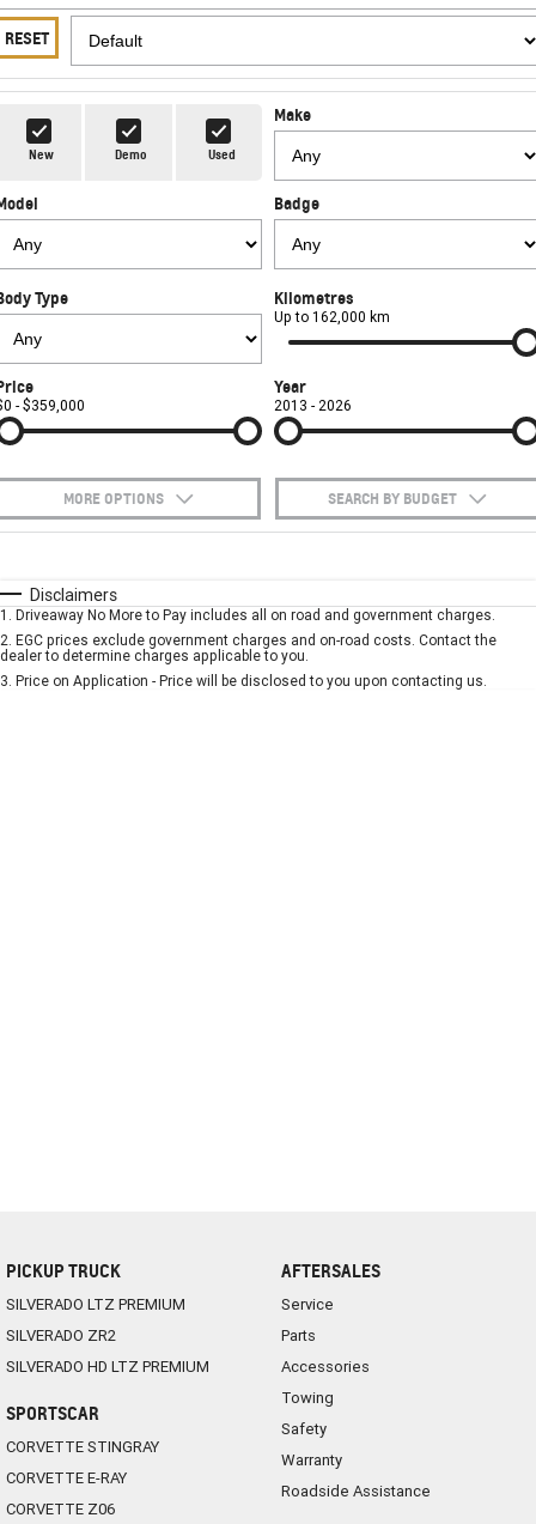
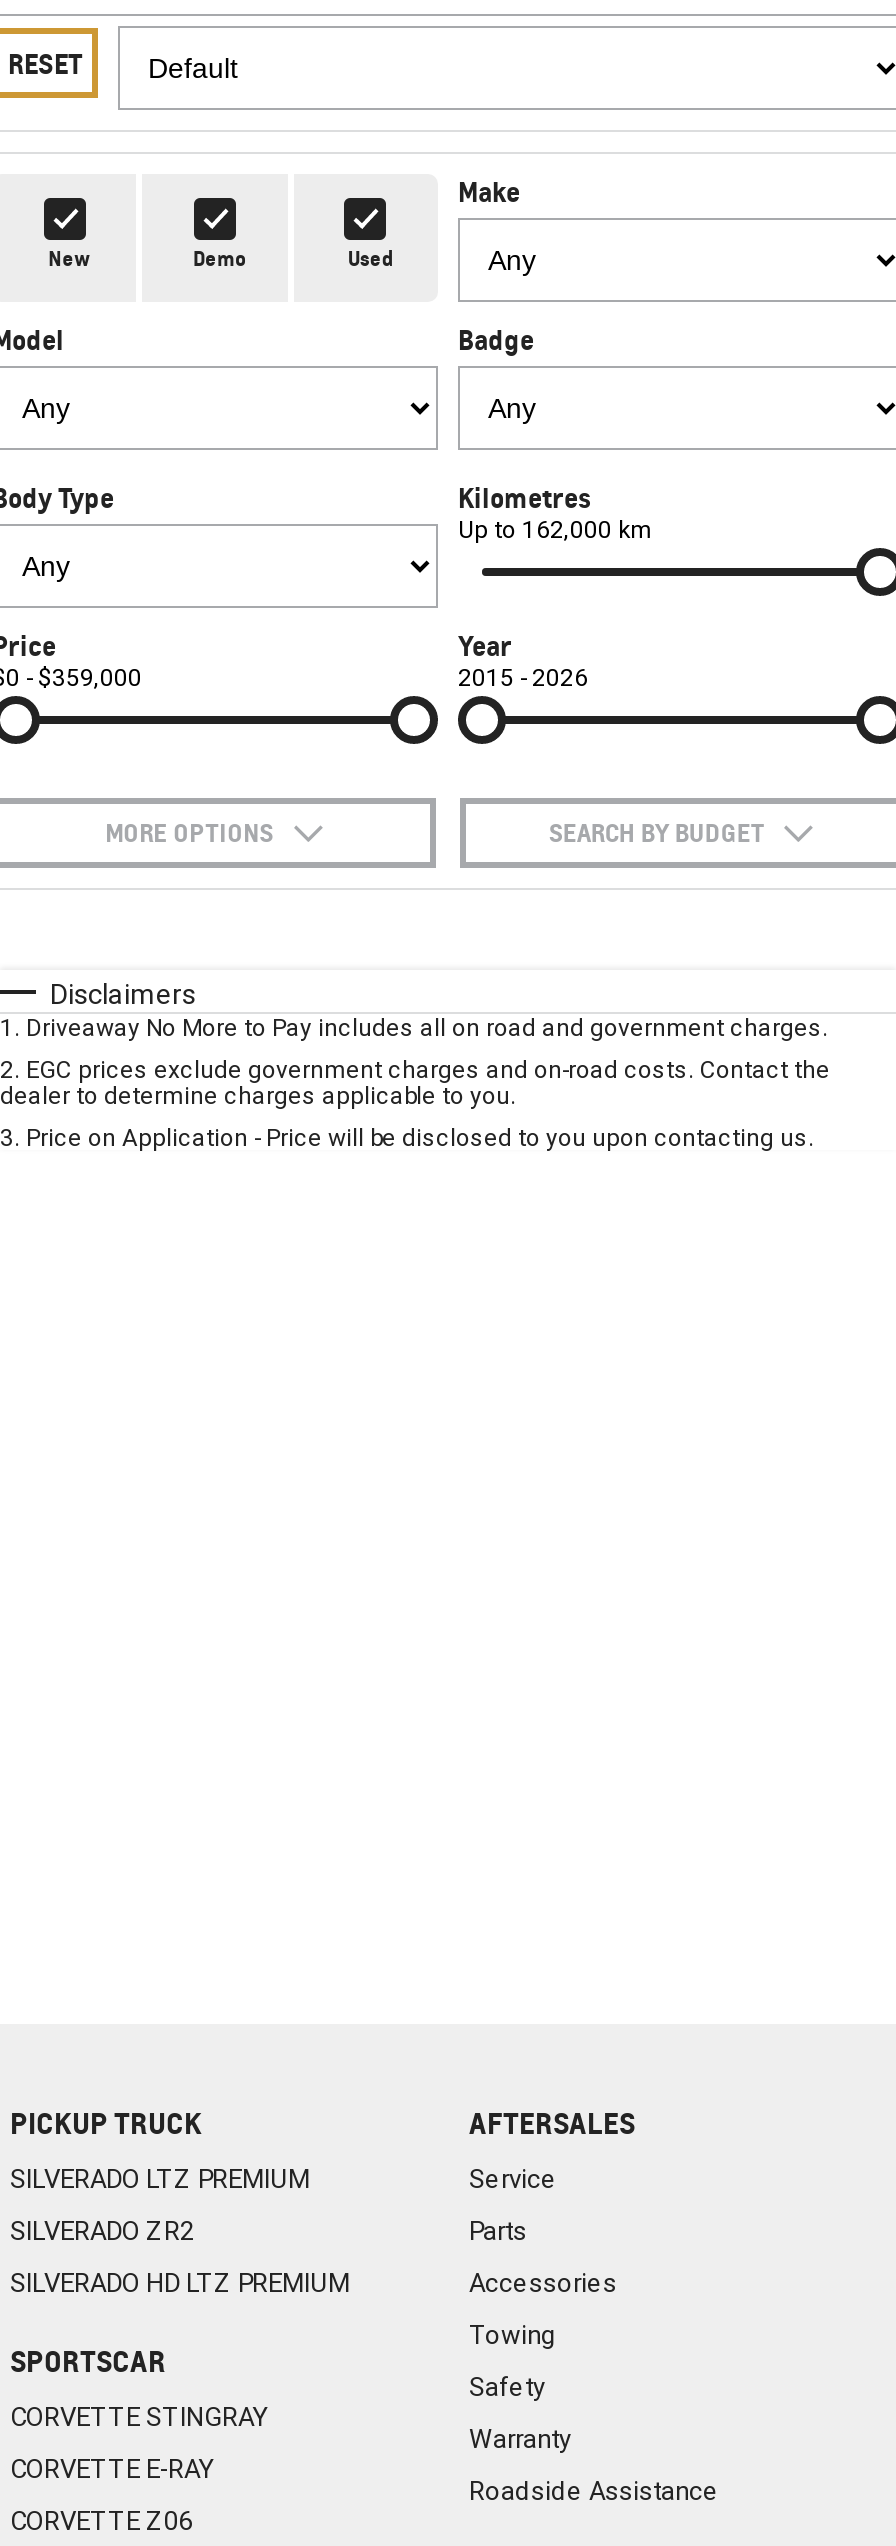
[274,396,352,414] 2013 - 2026 -> [458,662,588,692] 2015 - 2026

